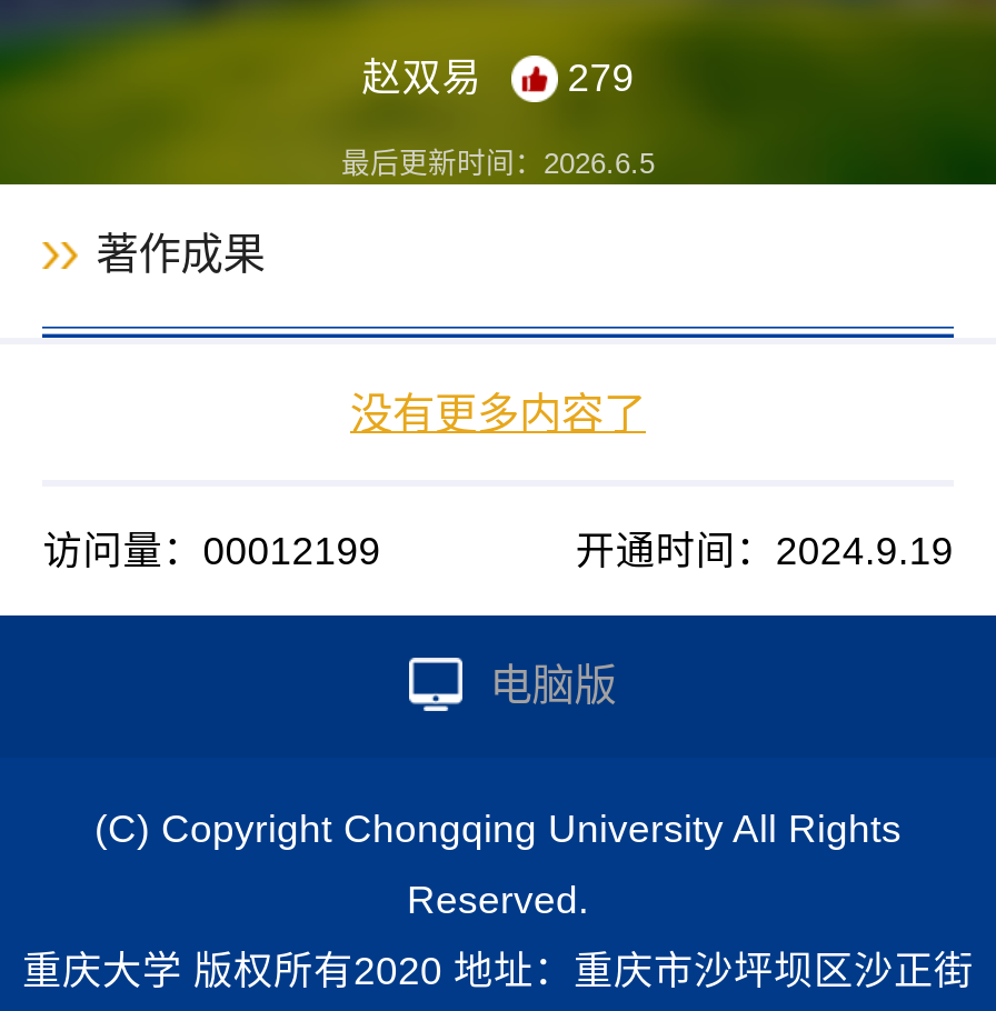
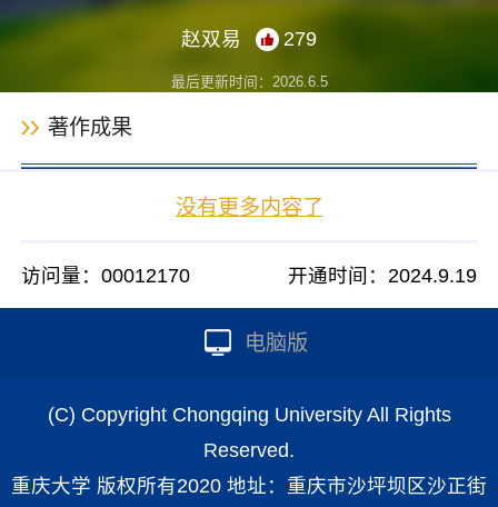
[43,528,381,573] 访问量：00012199 -> [21,264,190,287] 访问量：00012170

